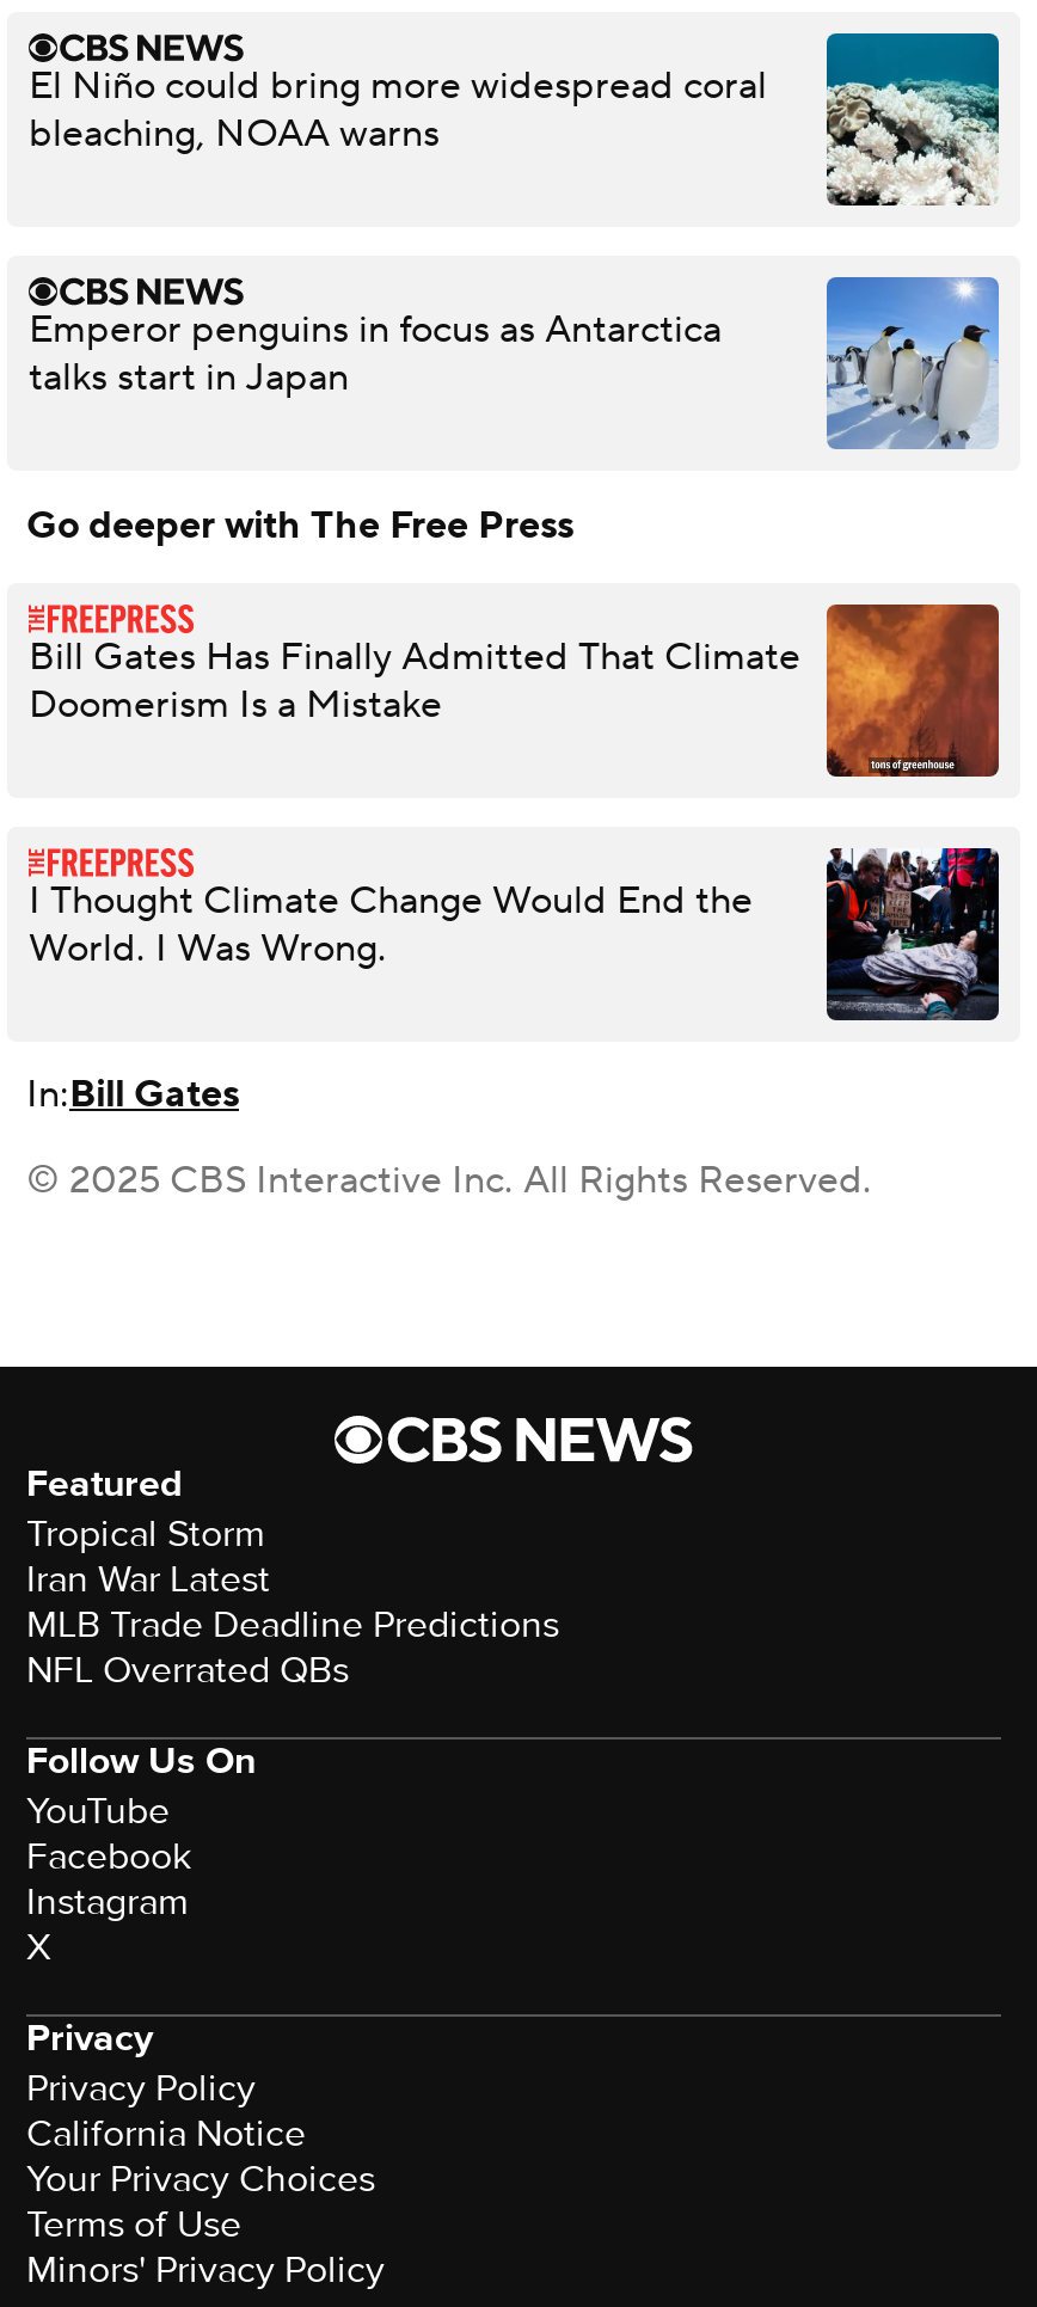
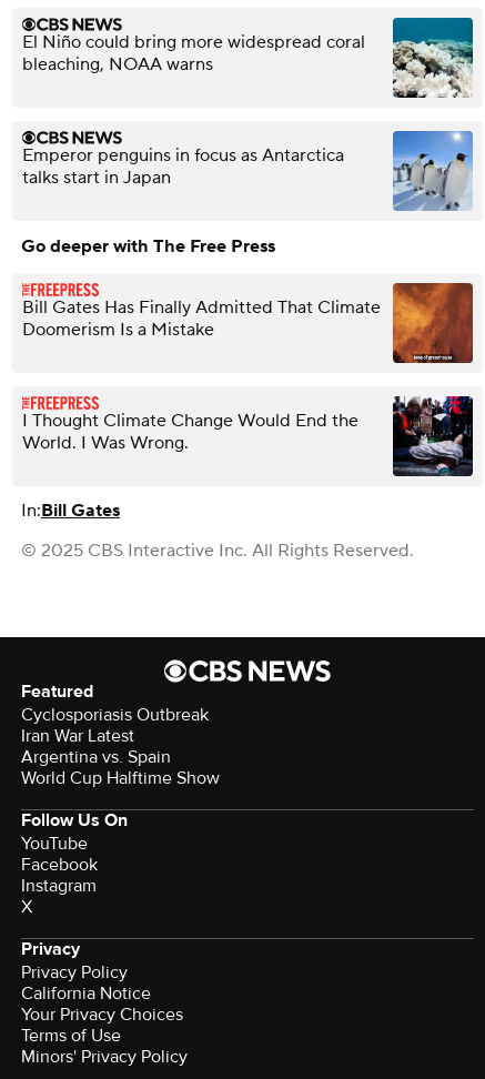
[26,1510,265,1558] Tropical Storm -> [21,704,209,726] Cyclosporiasis Outbreak
[26,1601,559,1694] MLB Trade Deadline Predictions | NFL Overrated QBs -> [21,746,220,789] Argentina vs. Spain | World Cup Halftime Show

